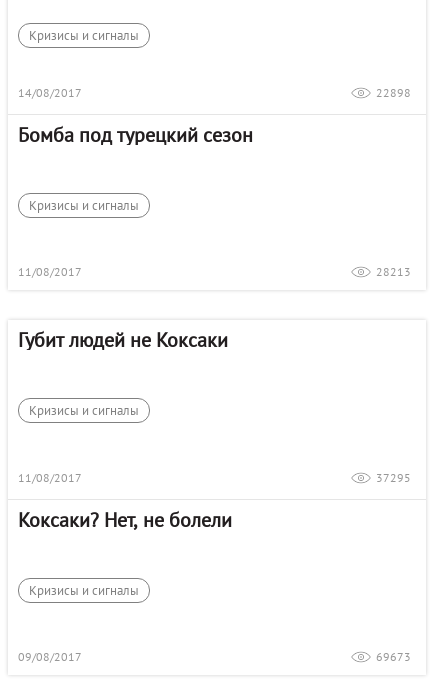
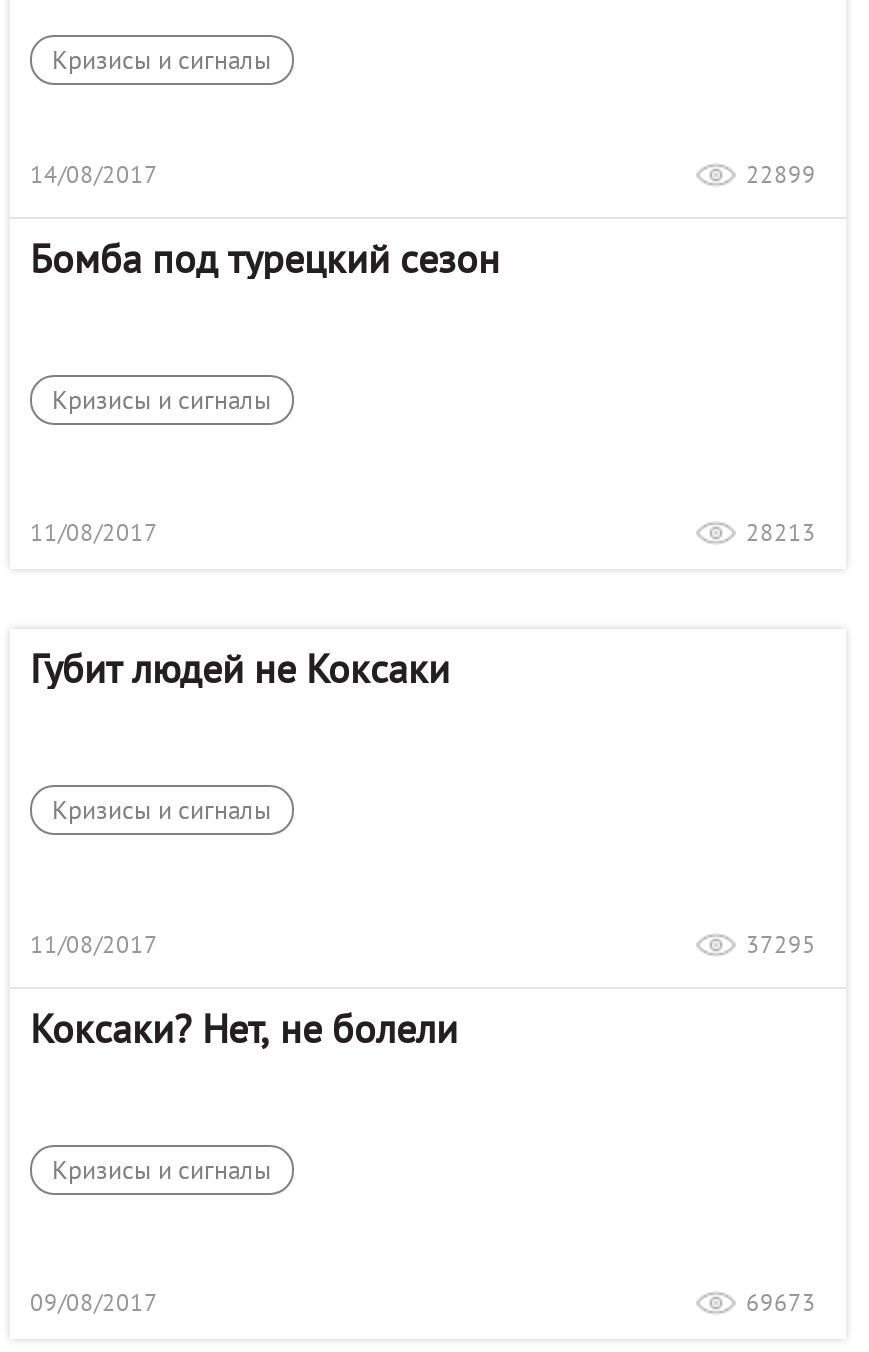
[376,85,411,100] 22898 -> [746,159,816,189] 22899

